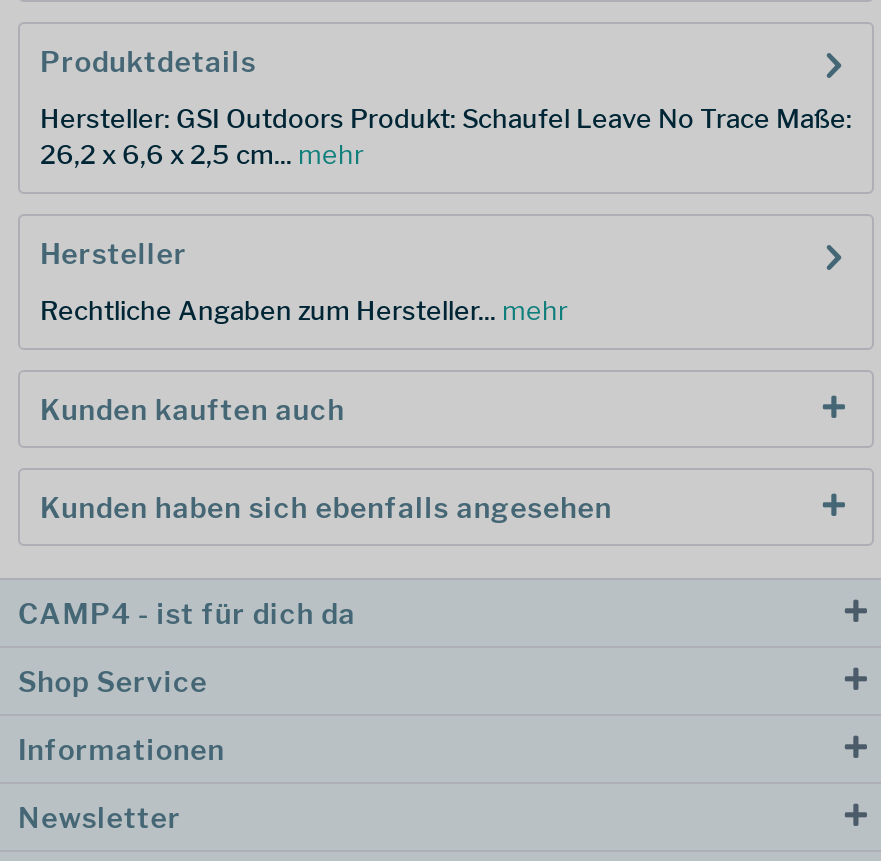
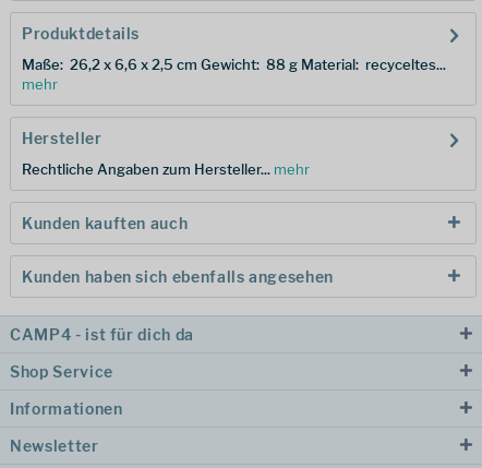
[40,102,852,170] Hersteller: GSI Outdoors Produkt: Schaufel Leave No Trace Maße: | 26,2 x 6,6 x 2,5 cm... mehr -> [22,56,446,93] Maße: 26,2 x 6,6 x 2,5 cm Gewicht: 88 g Material: recyceltes... | mehr

